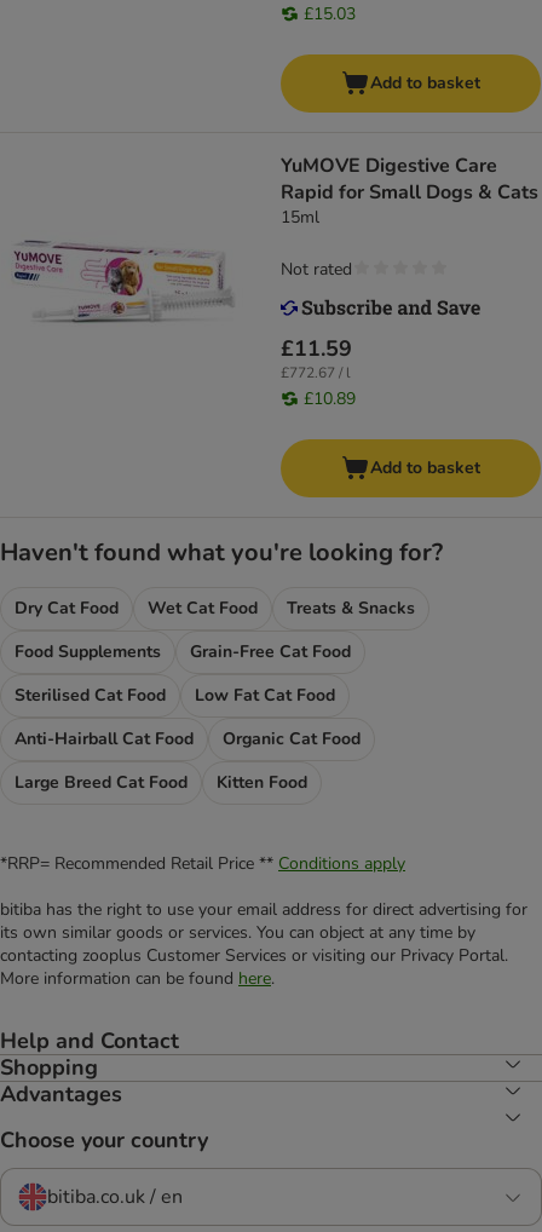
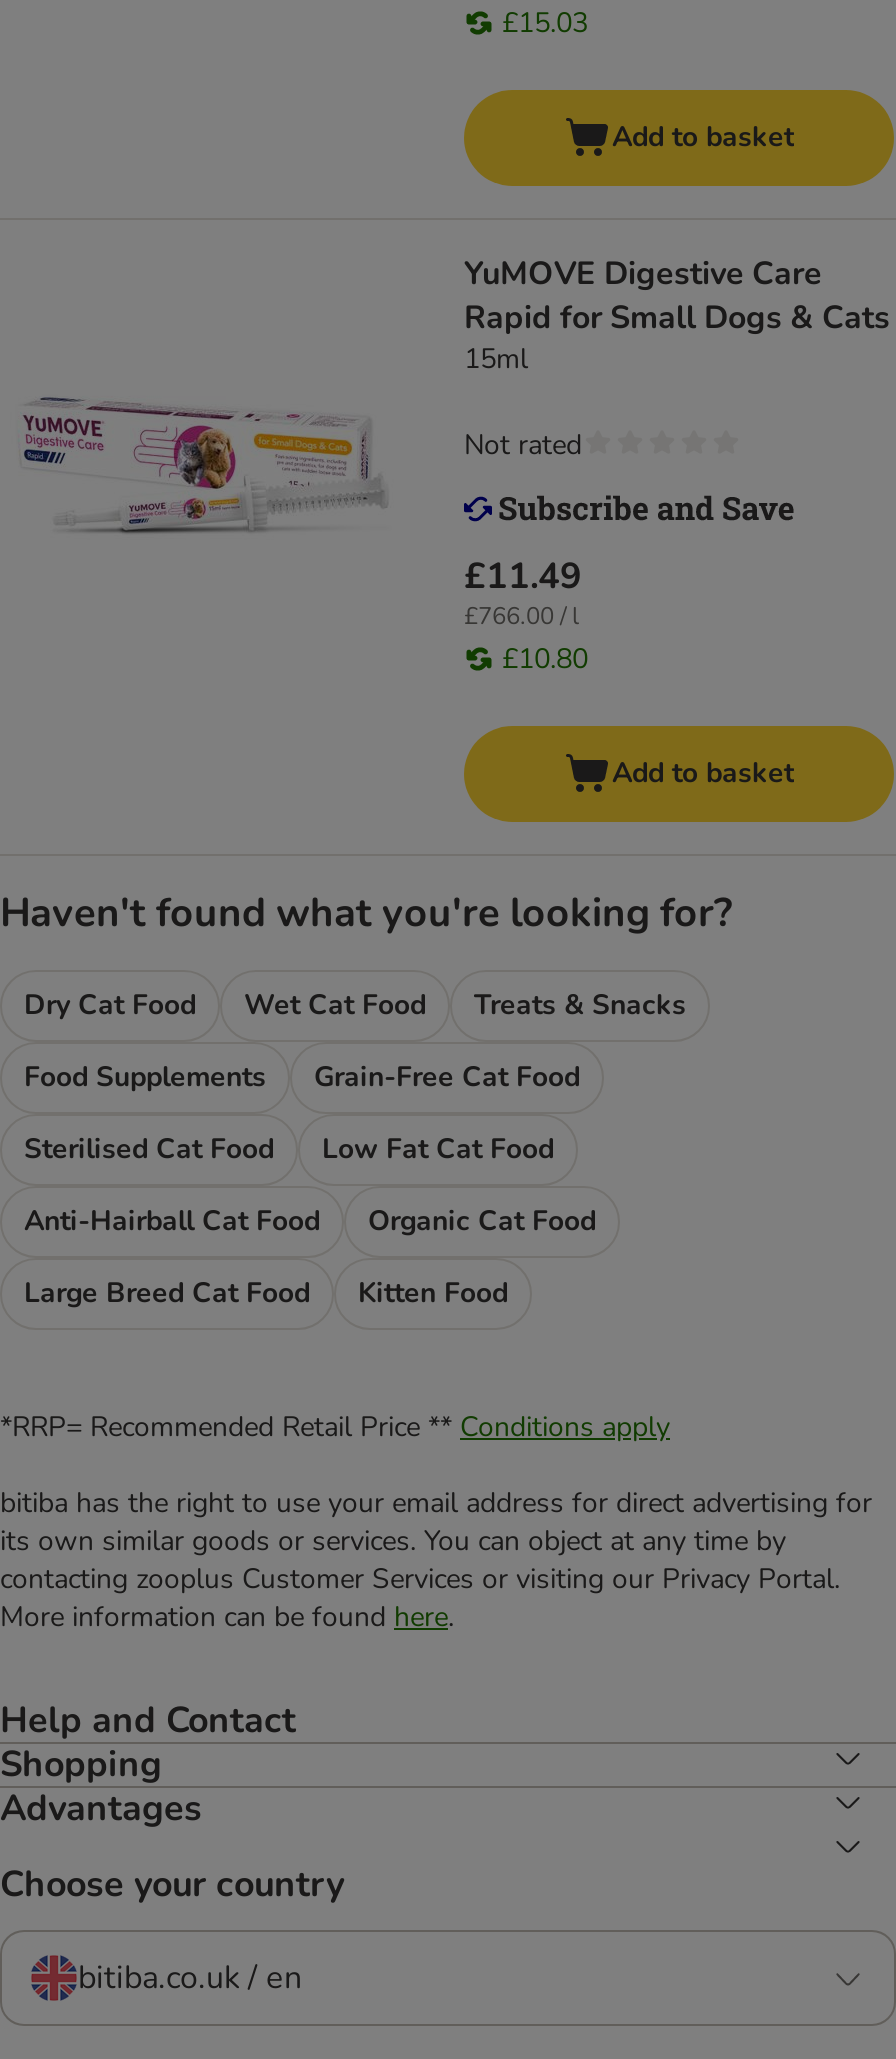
[281,334,352,363] £11.59 -> [464,552,582,600] £11.49
[281,363,351,383] £772.67 / l -> [464,600,580,632] £766.00 / l
[304,387,356,410] £10.89 -> [502,640,588,678] £10.80

